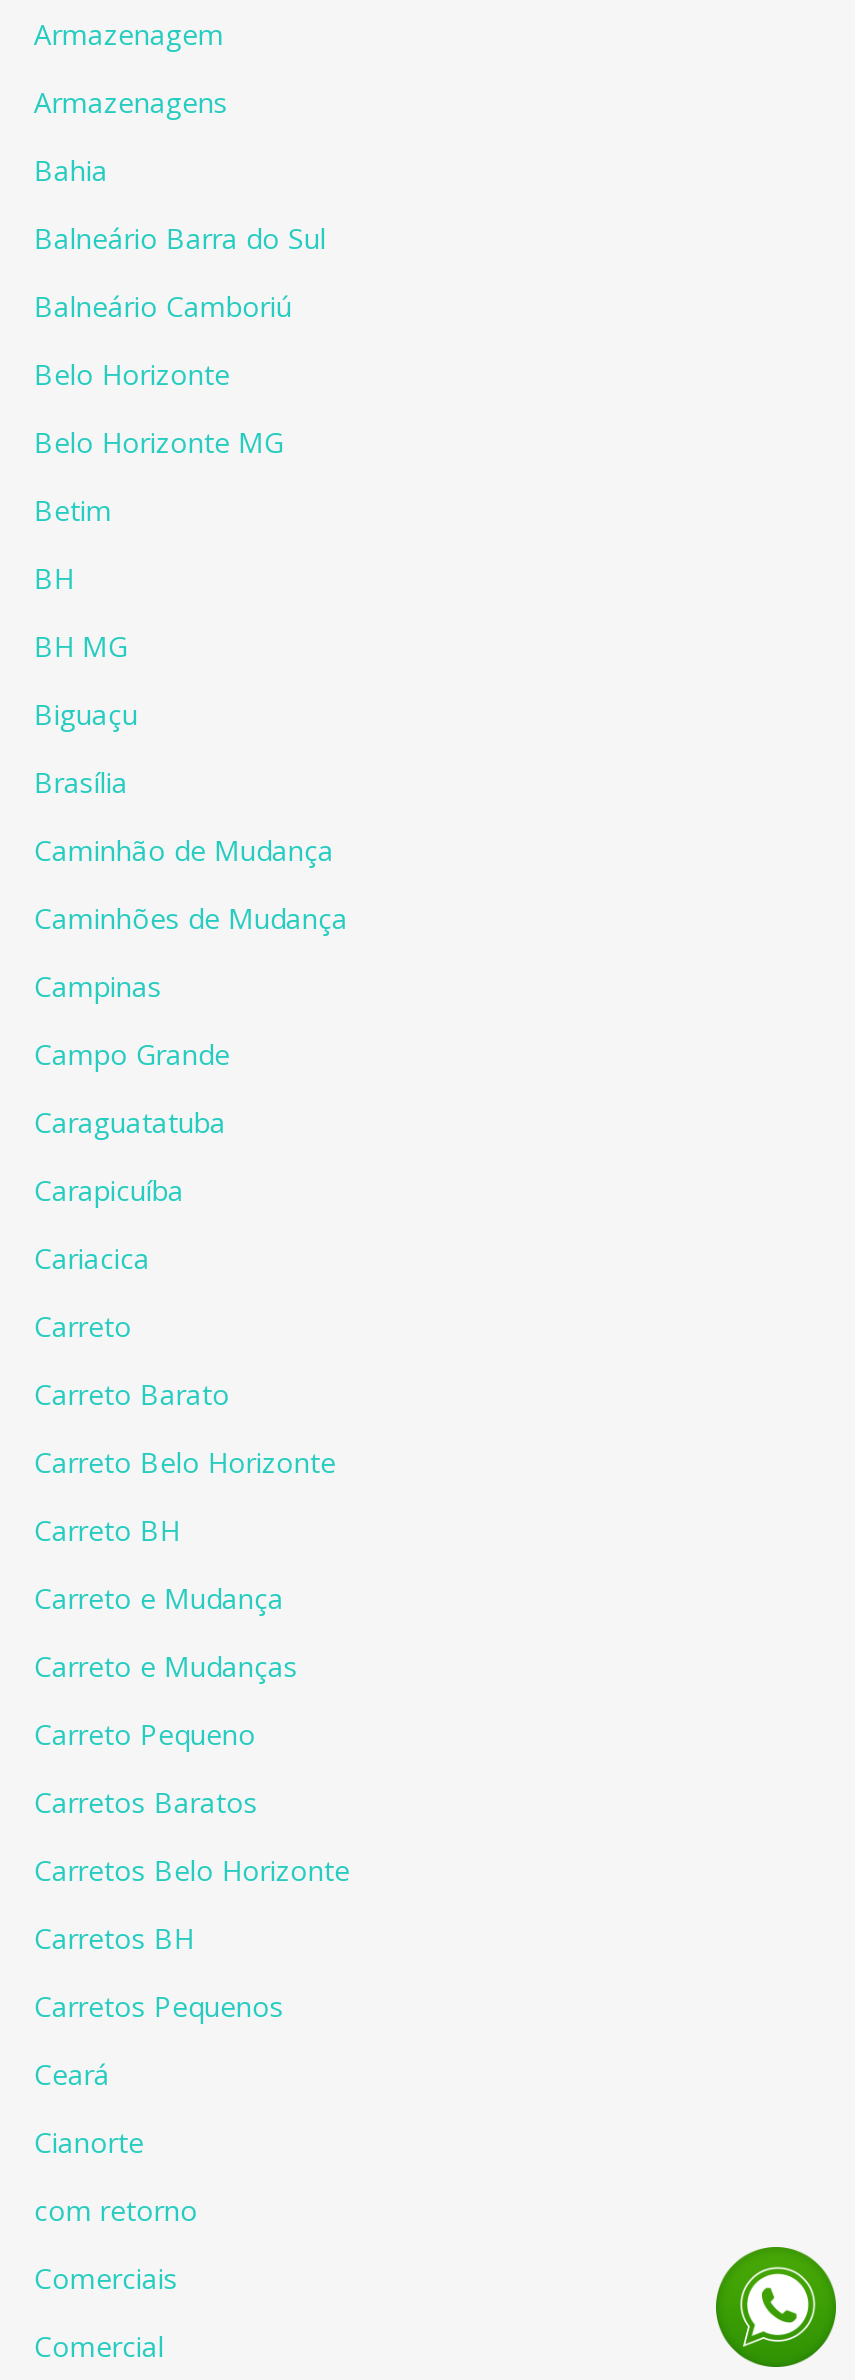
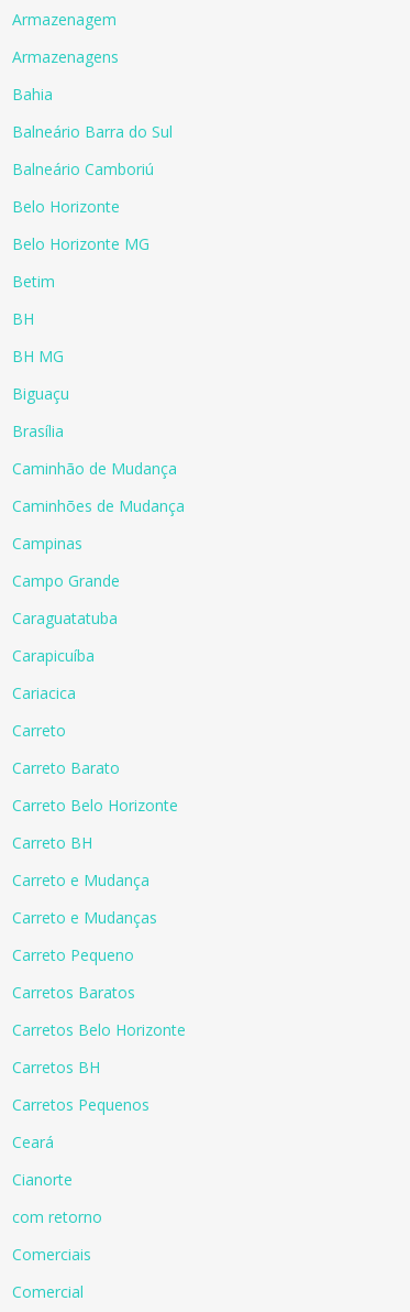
[712,2243,840,2371] [image] -> none

